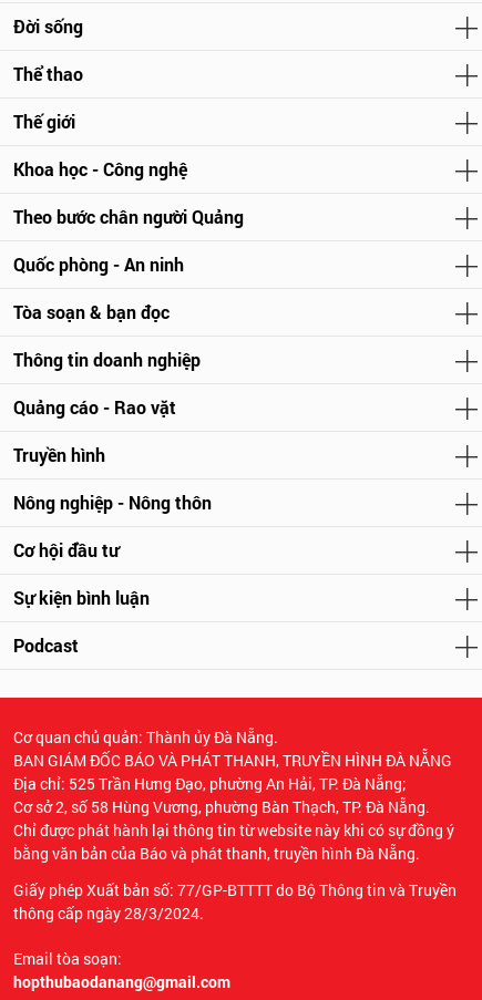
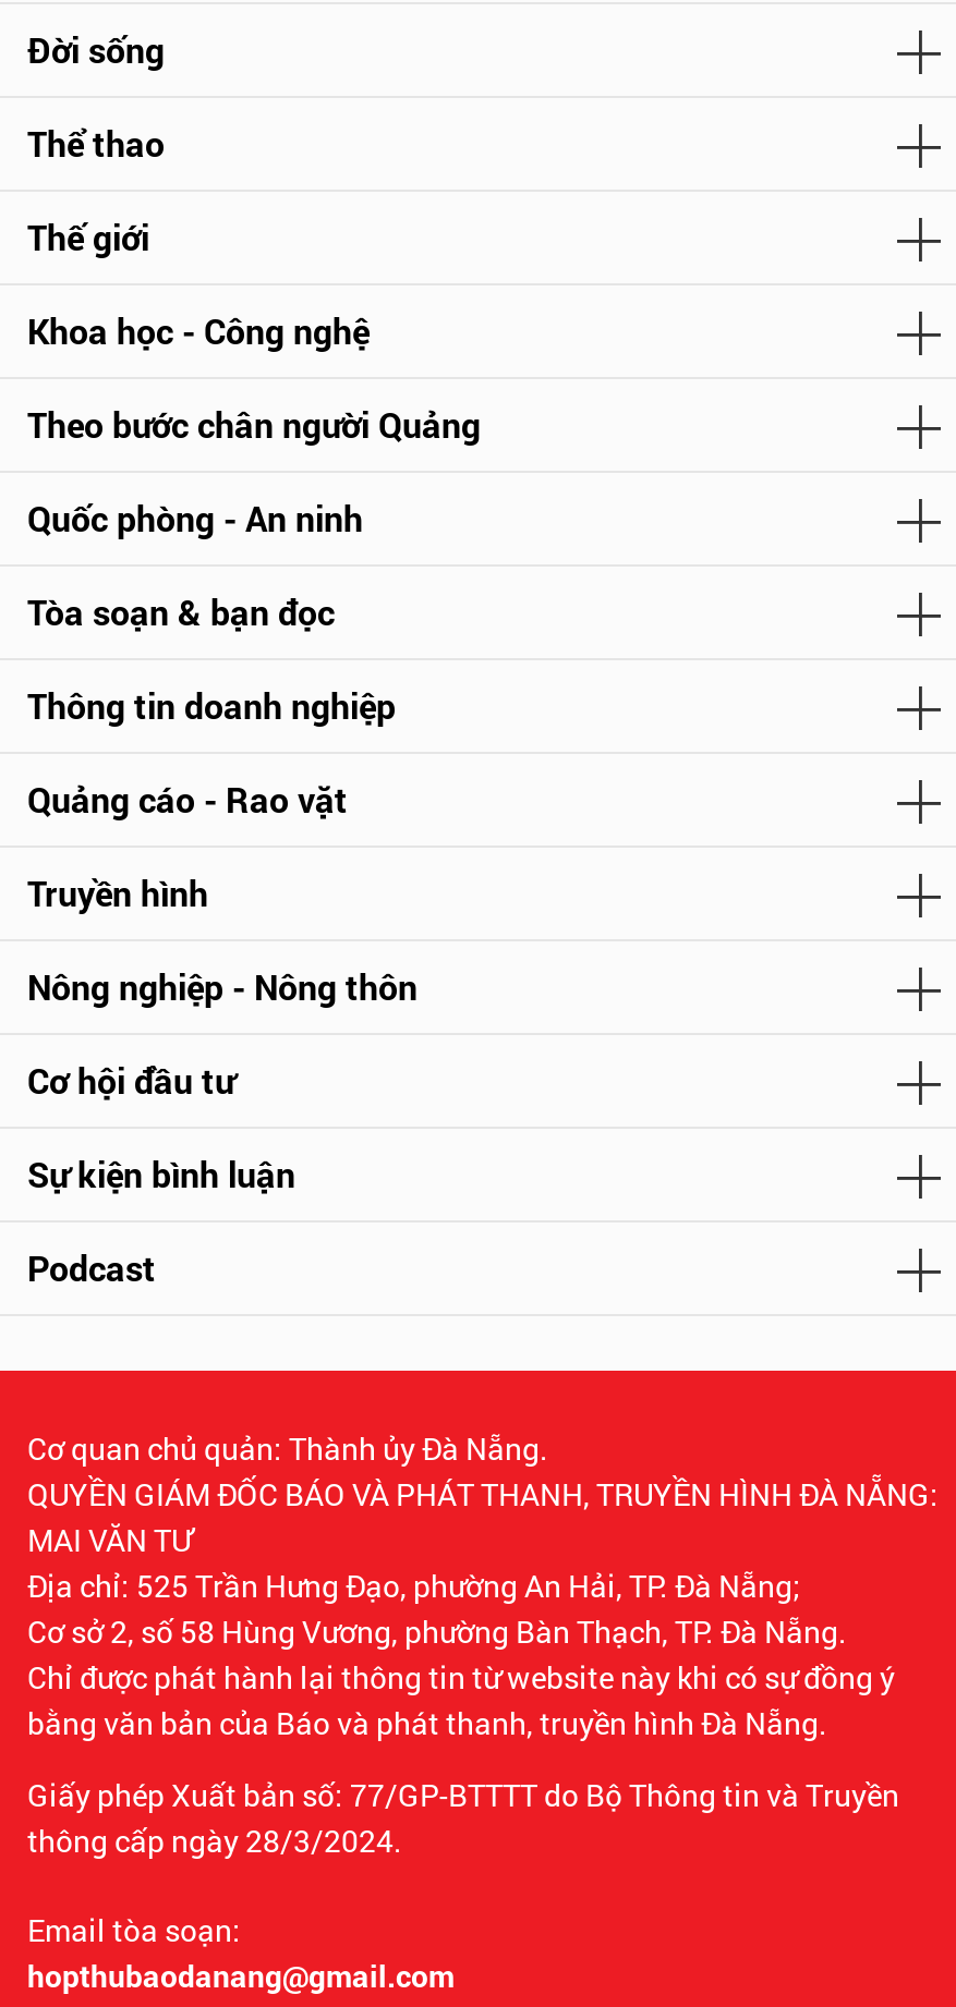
[13,750,452,771] BAN GIÁM ĐỐC BÁO VÀ PHÁT THANH, TRUYỀN HÌNH ĐÀ NẴNG -> [27,1473,939,1560] QUYỀN GIÁM ĐỐC BÁO VÀ PHÁT THANH, TRUYỀN HÌNH ĐÀ NẴNG: | MAI VĂN TƯ

